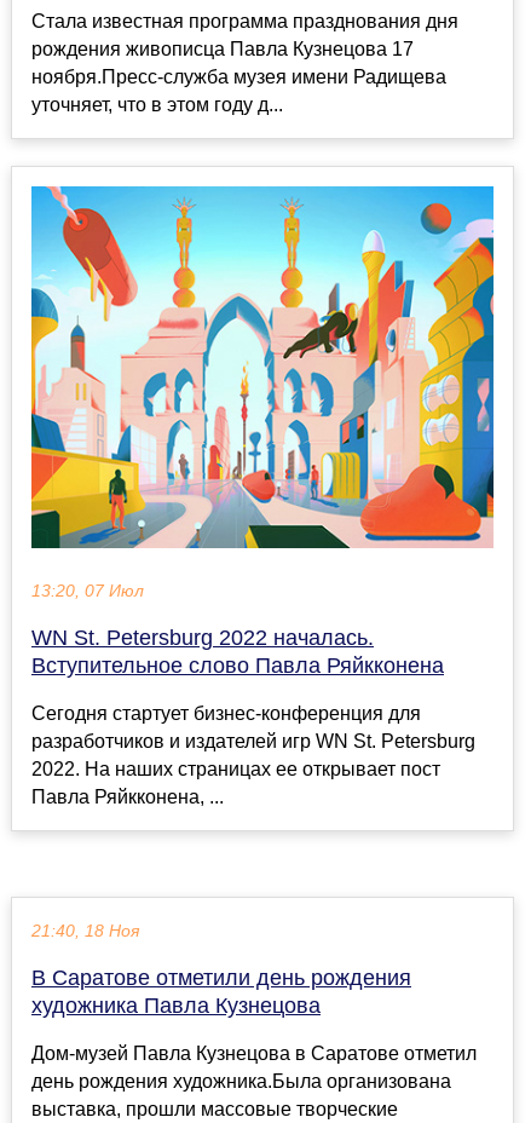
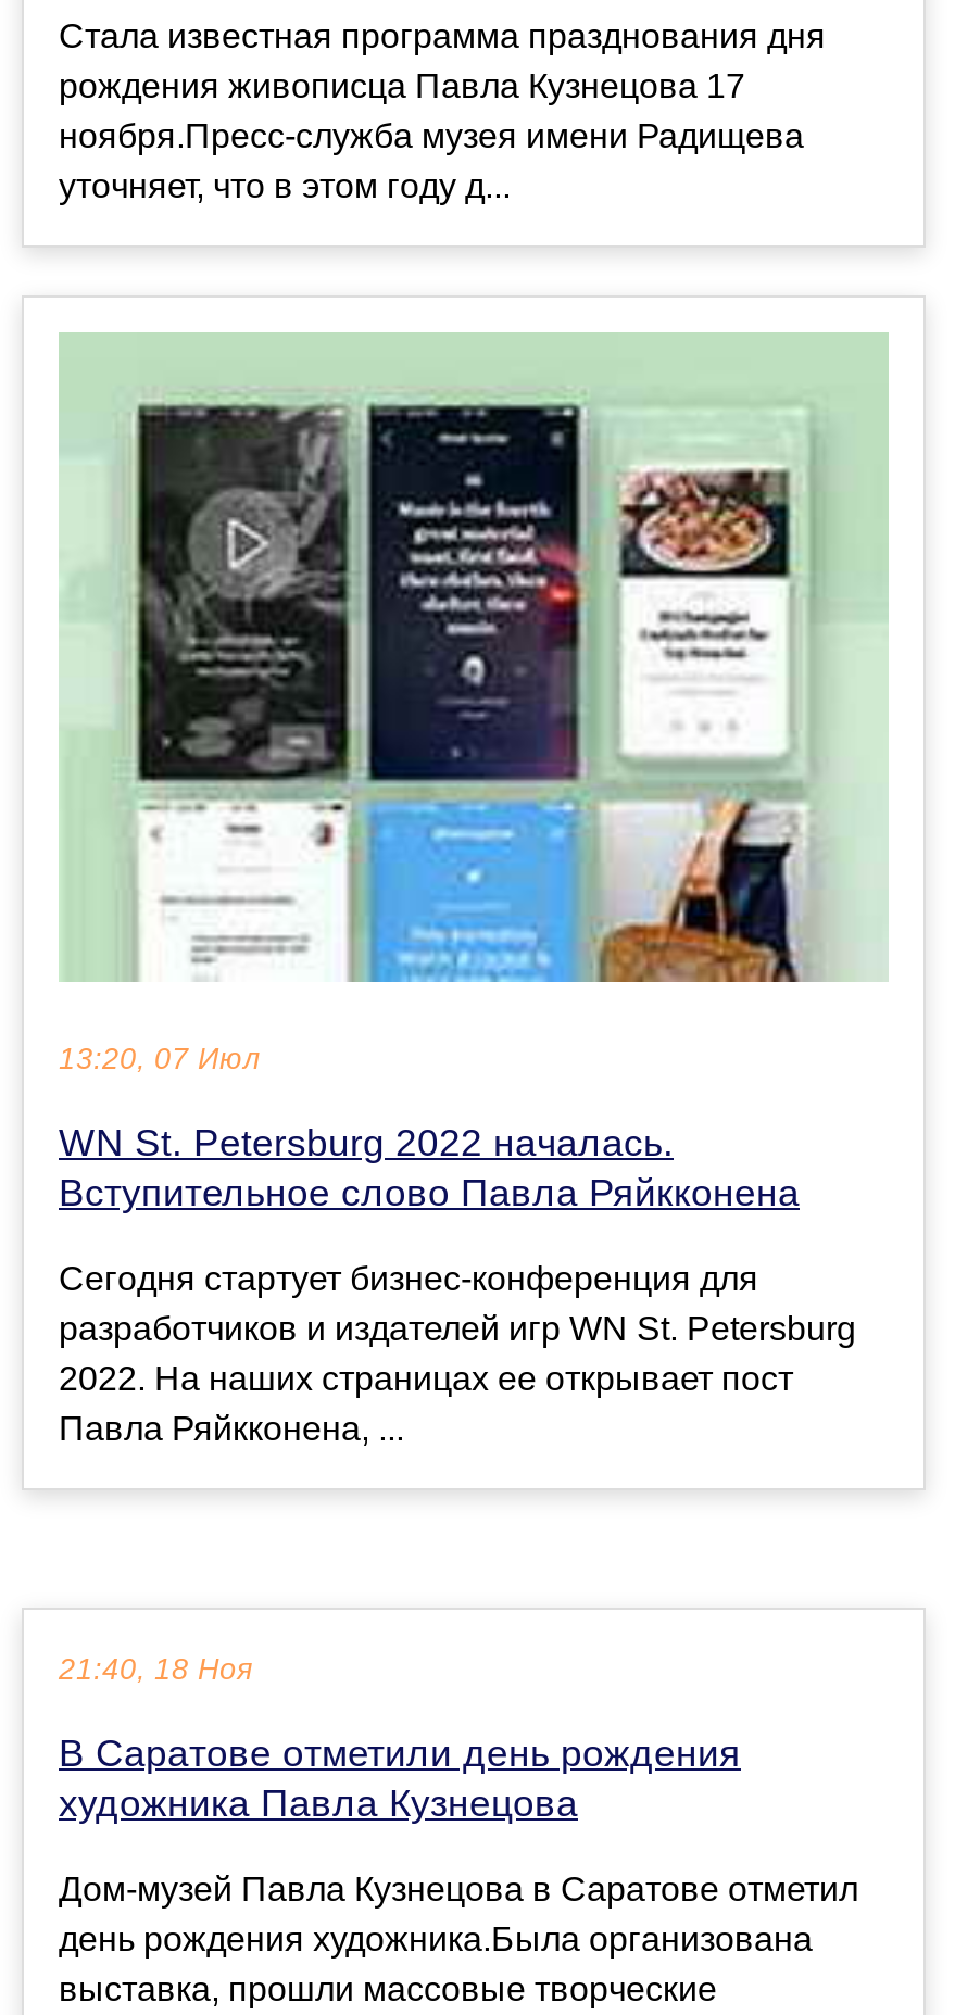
[30,185,495,549] [image] -> [59,331,889,983] [image]

